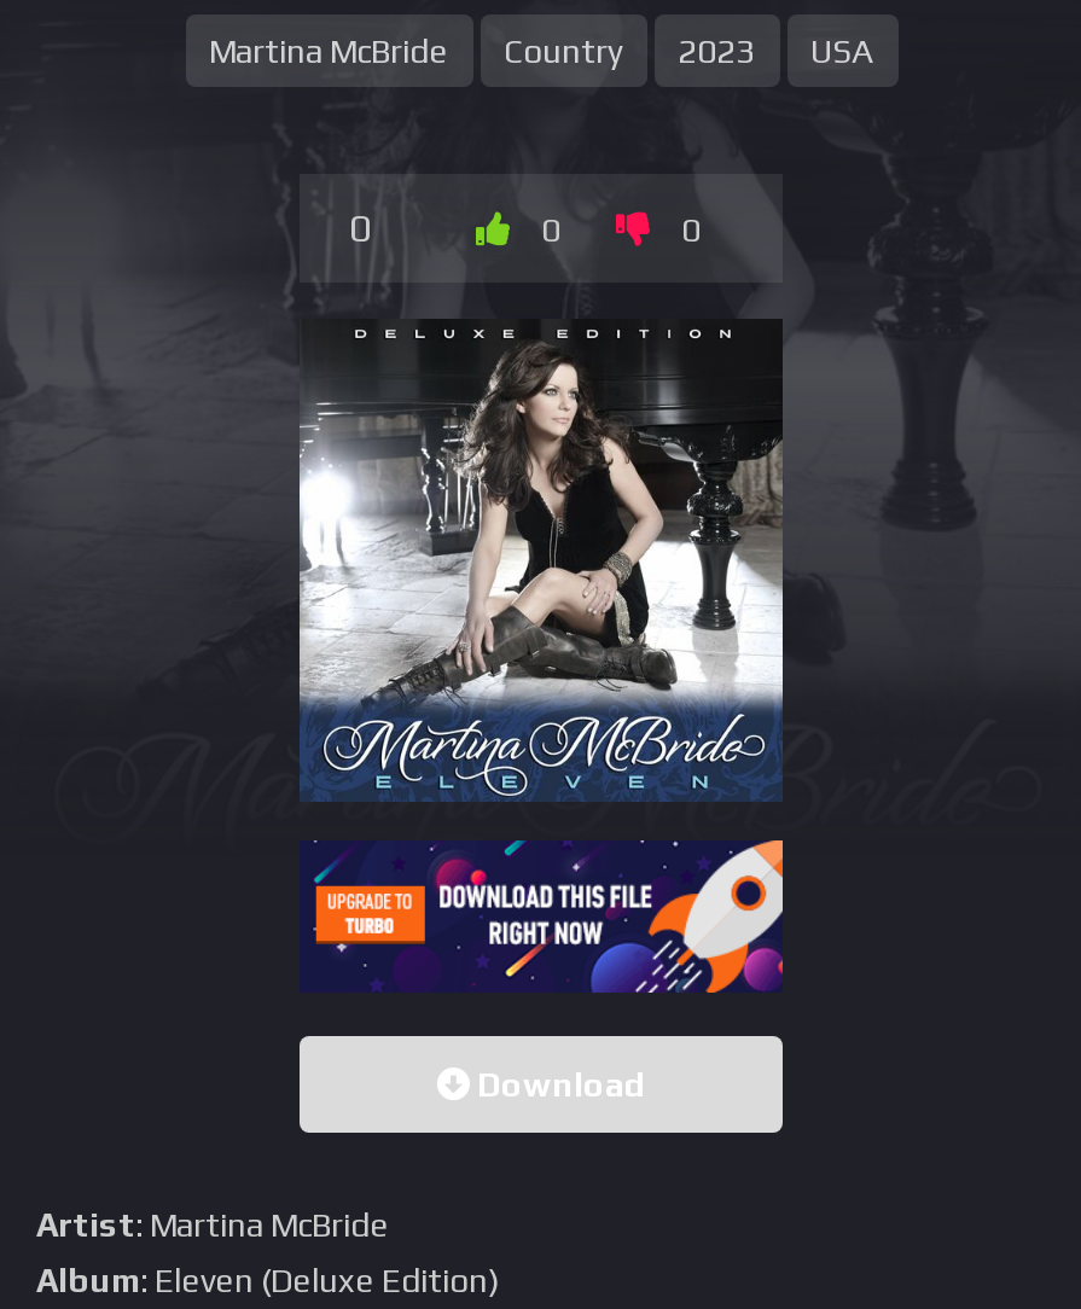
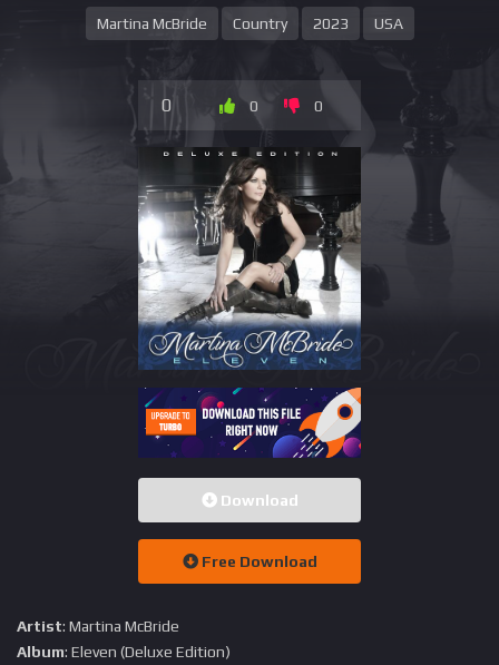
none -> [198,552,317,570] Free Download

